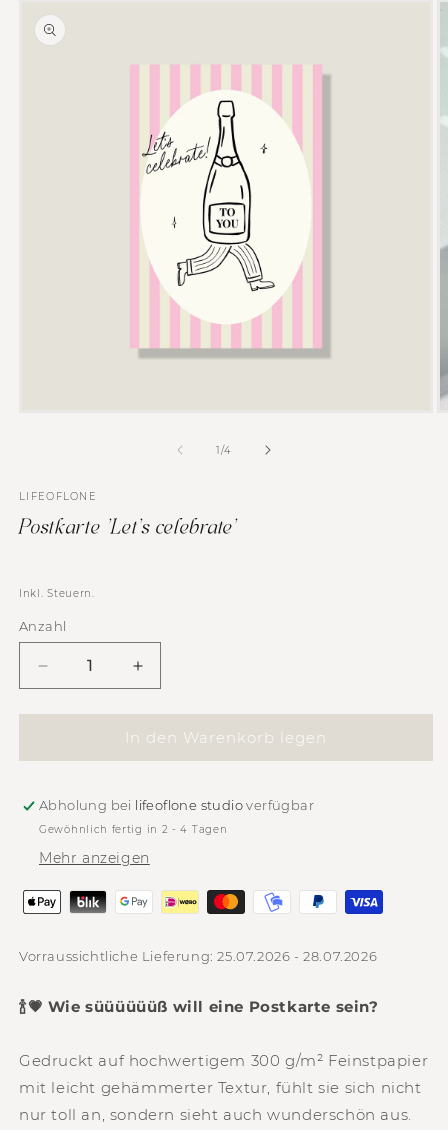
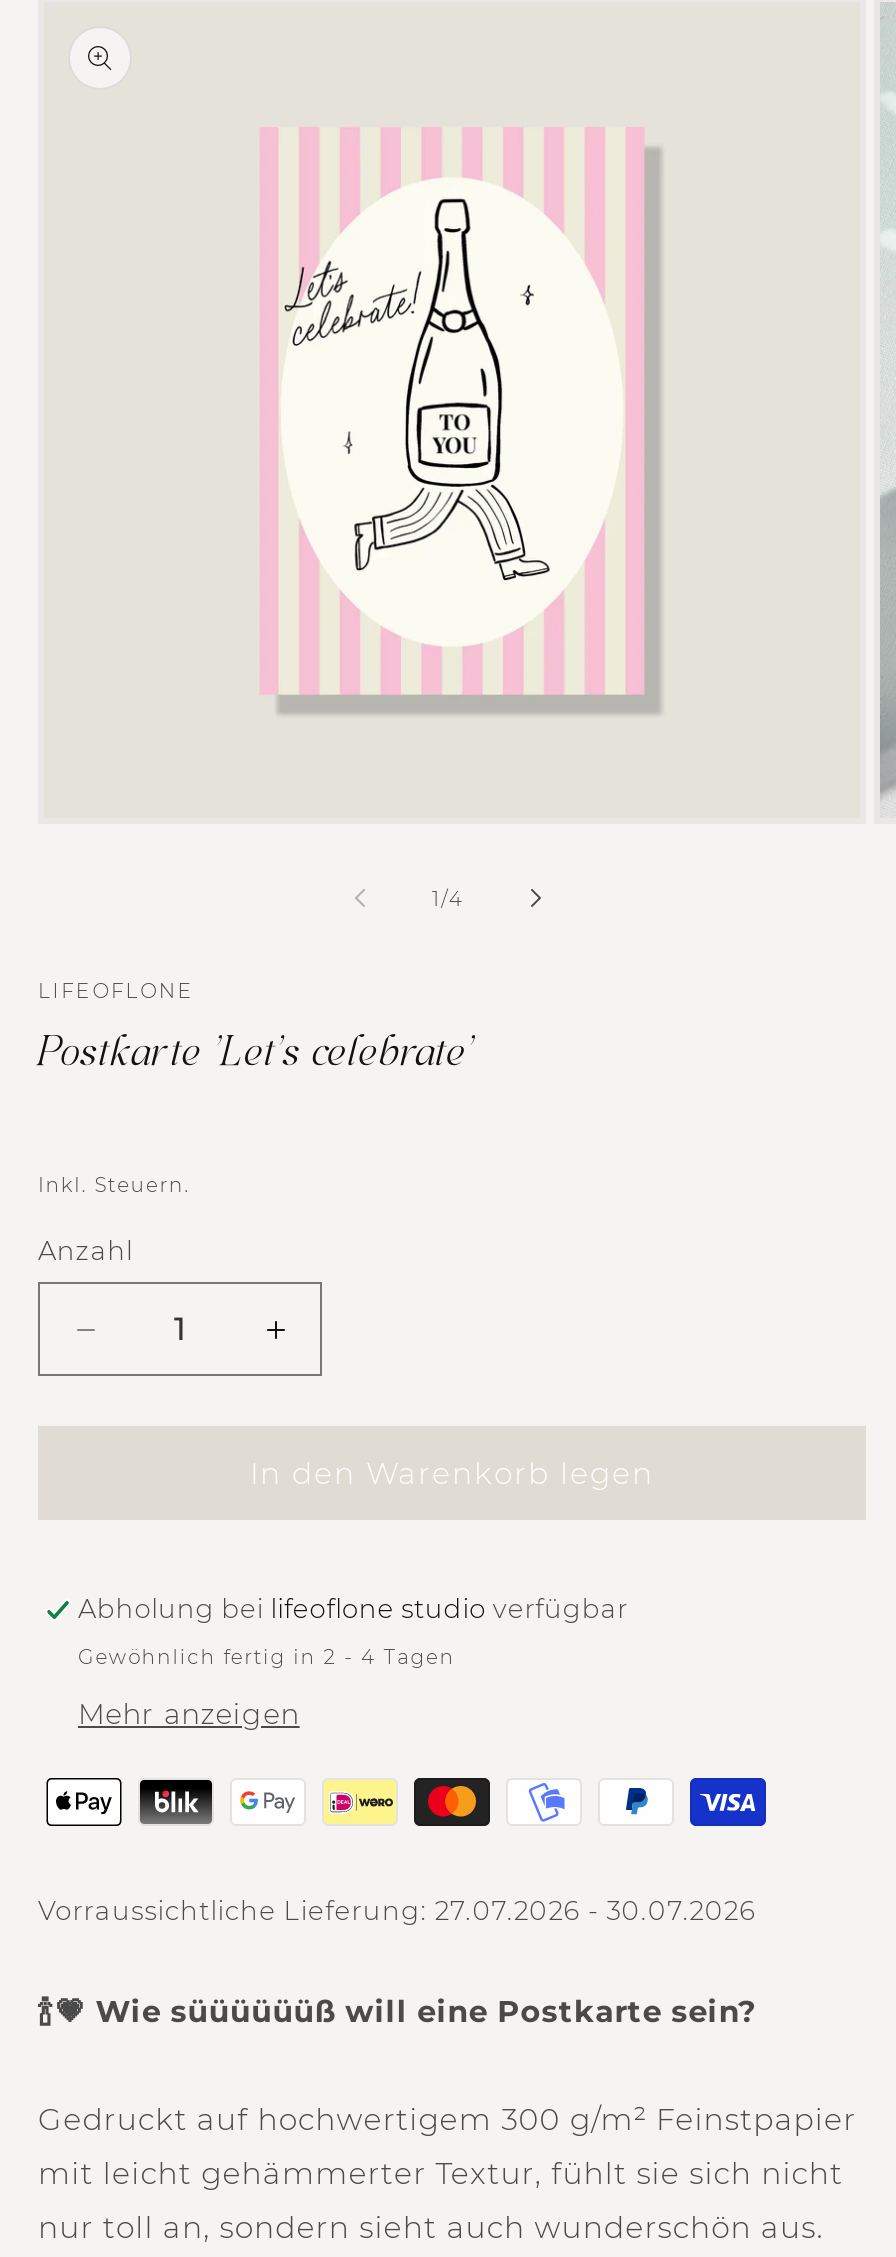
[19,948,377,964] Vorraussichtliche Lieferung: 25.07.2026 - 28.07.2026 -> [38,1895,756,1927] Vorraussichtliche Lieferung: 27.07.2026 - 30.07.2026

